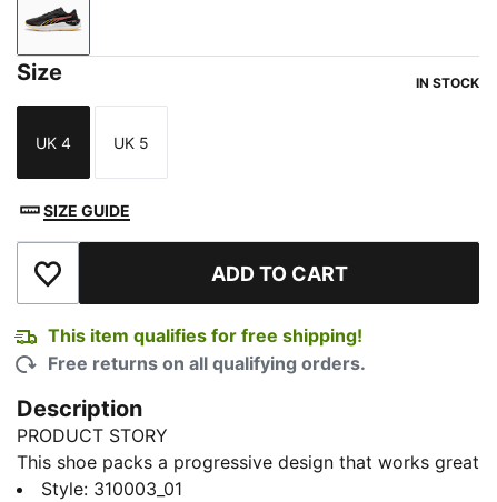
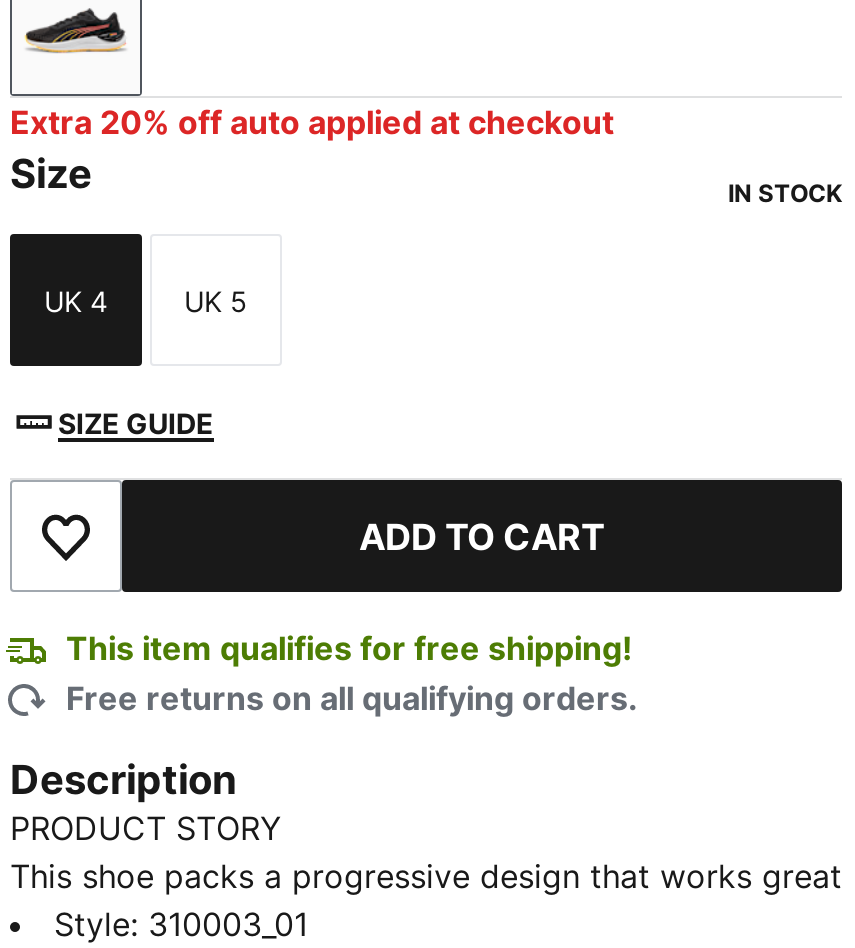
none -> [10,102,614,142] Extra 20% off auto applied at checkout

